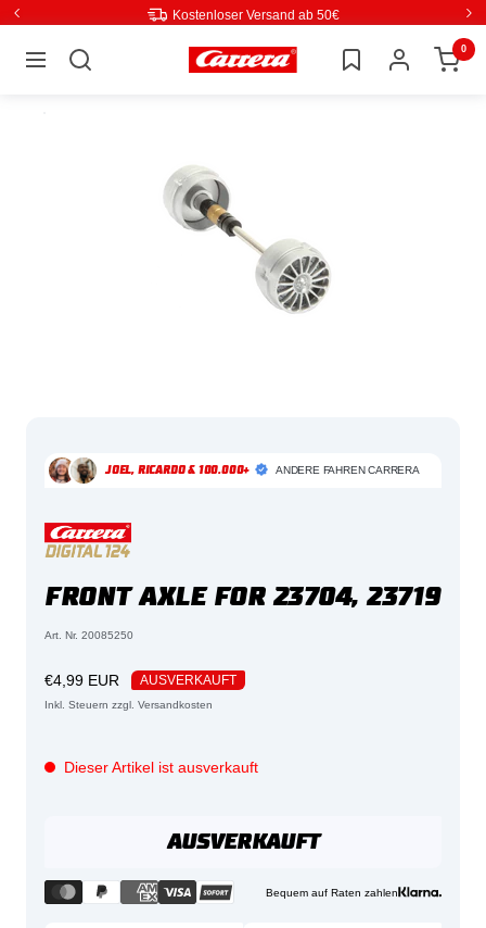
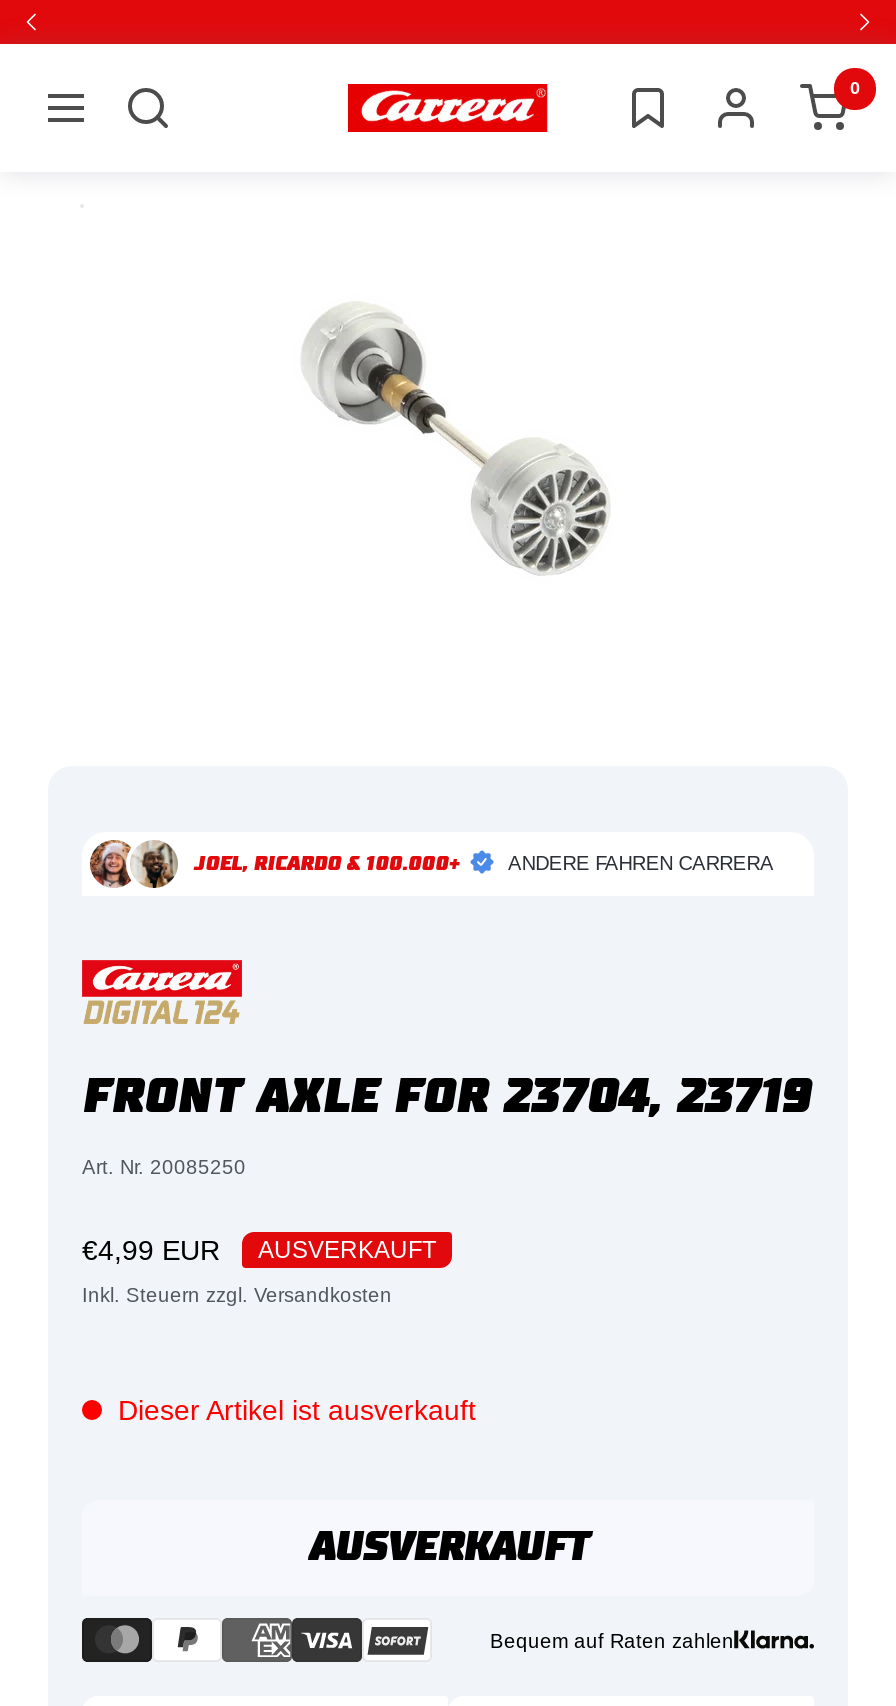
[172,8,339,23] Kostenloser Versand ab 50€ -> none

